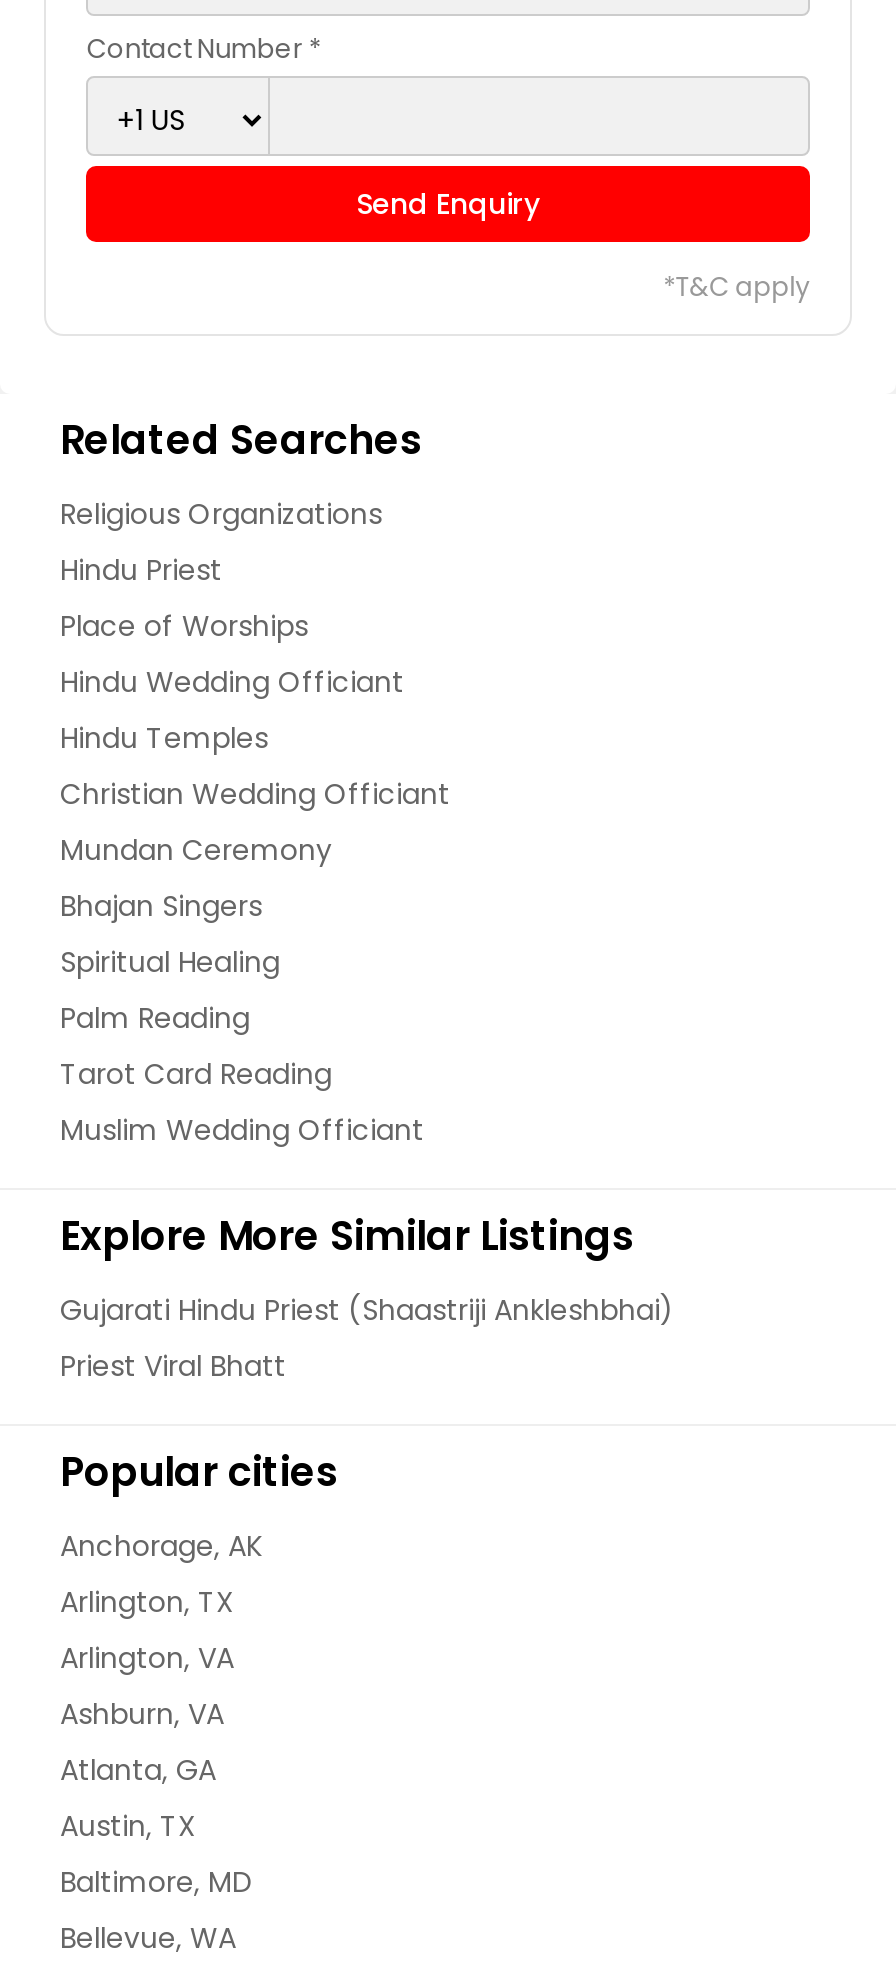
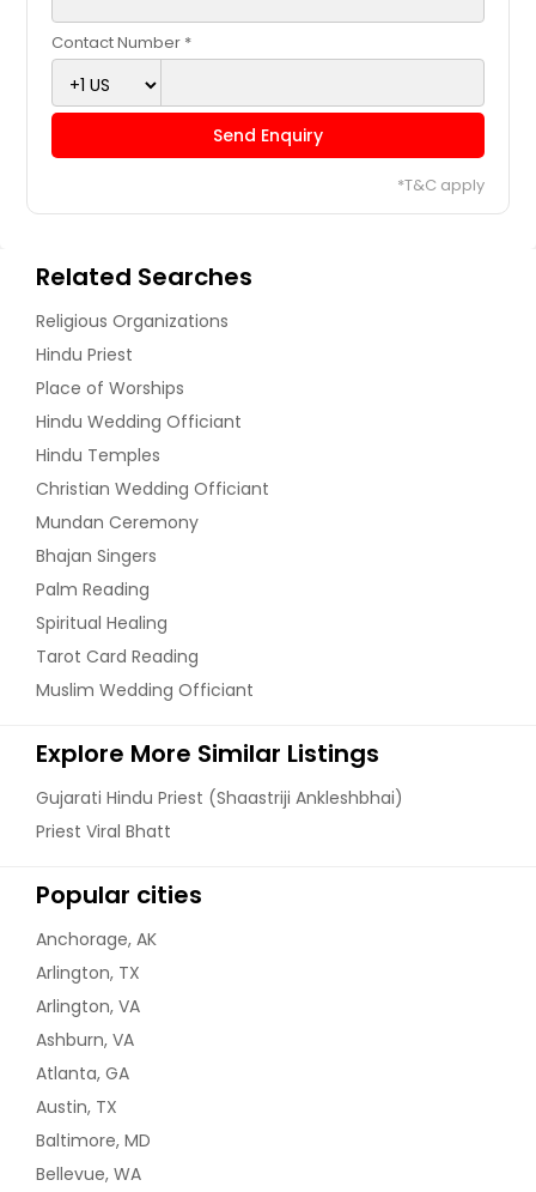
moved [60,942,280,982] -> [36,611,167,635]: Spiritual Healing
moved [60,998,250,1038] -> [36,577,150,601]: Palm Reading

